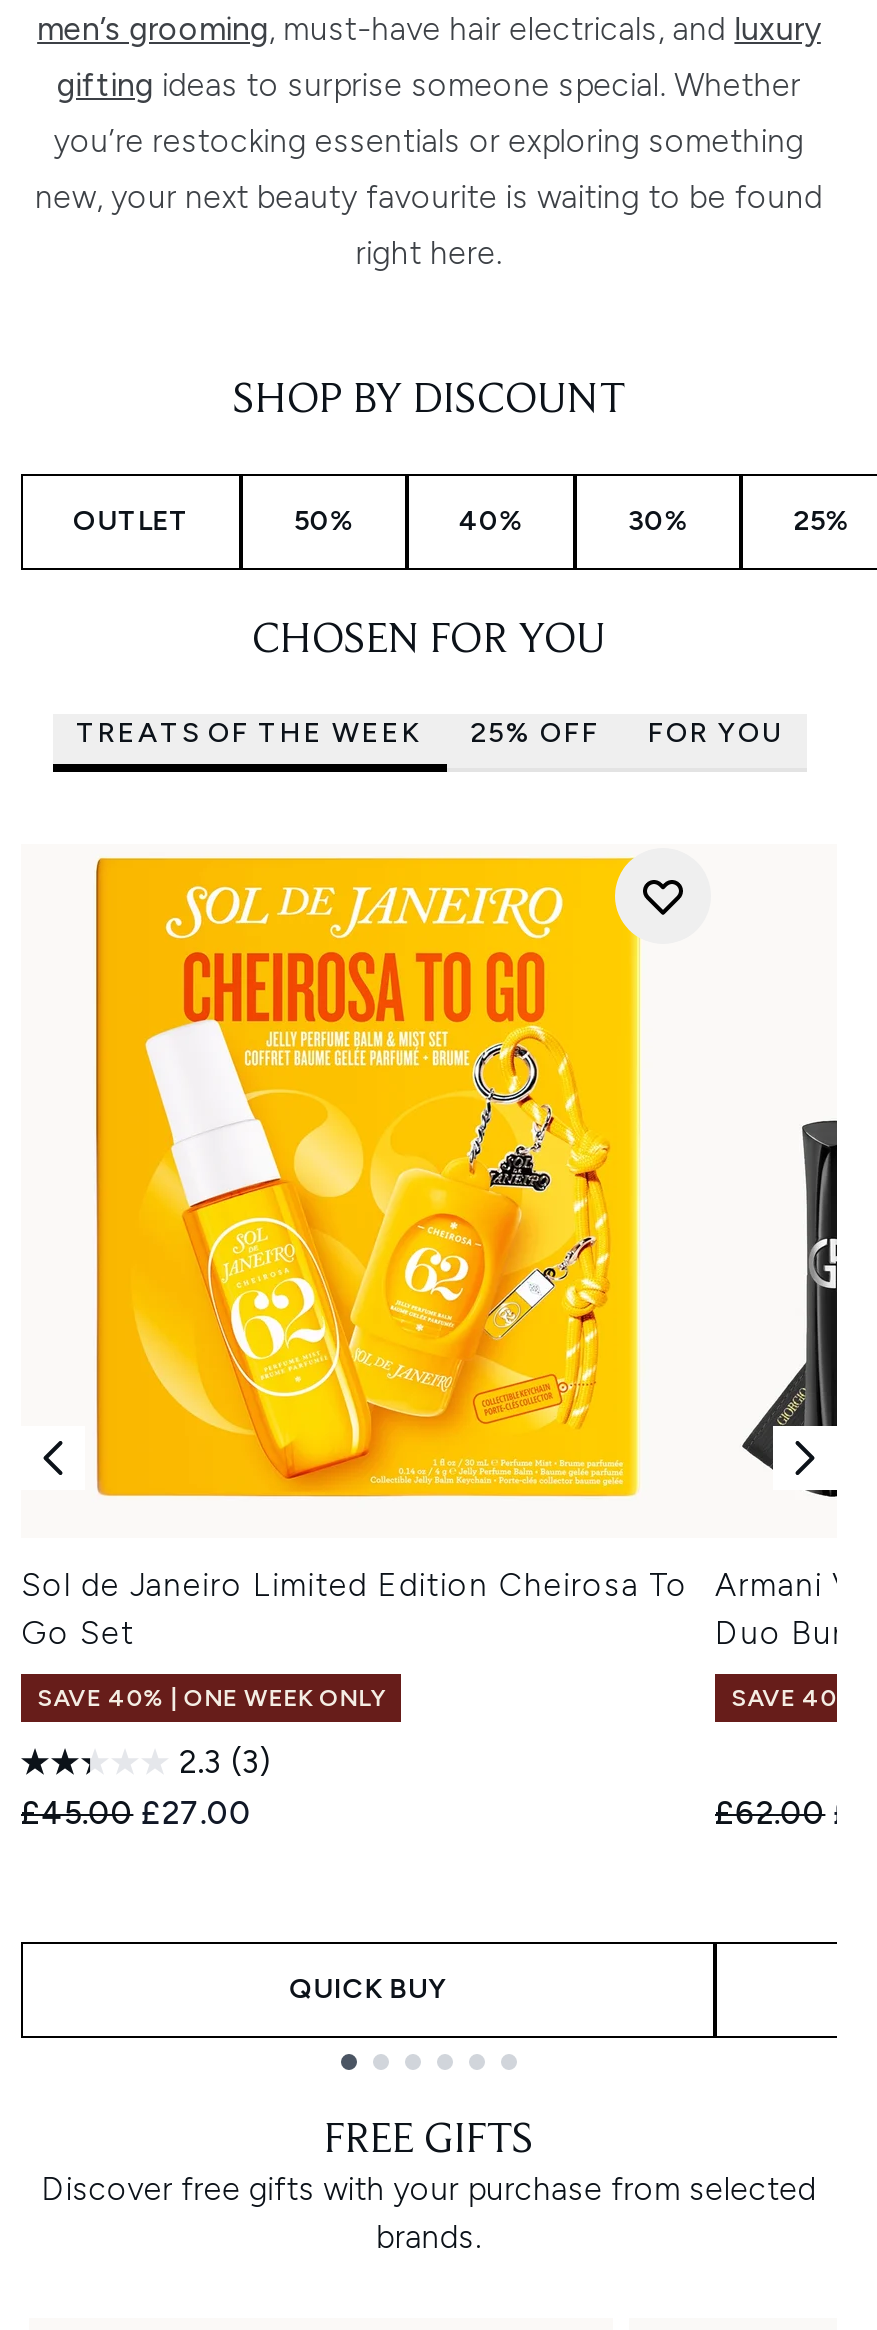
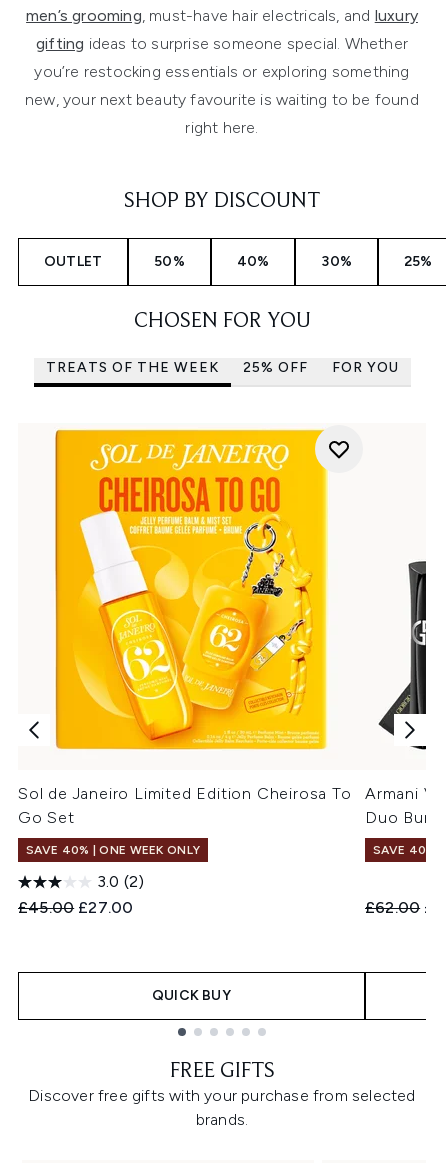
[179,1742,271,1780] 2.3 (3) -> [97,872,144,891] 3.0 (2)

